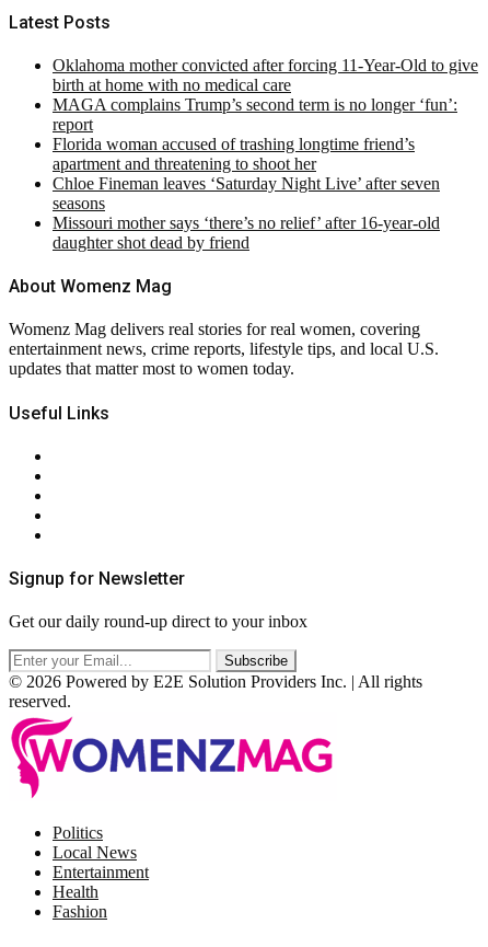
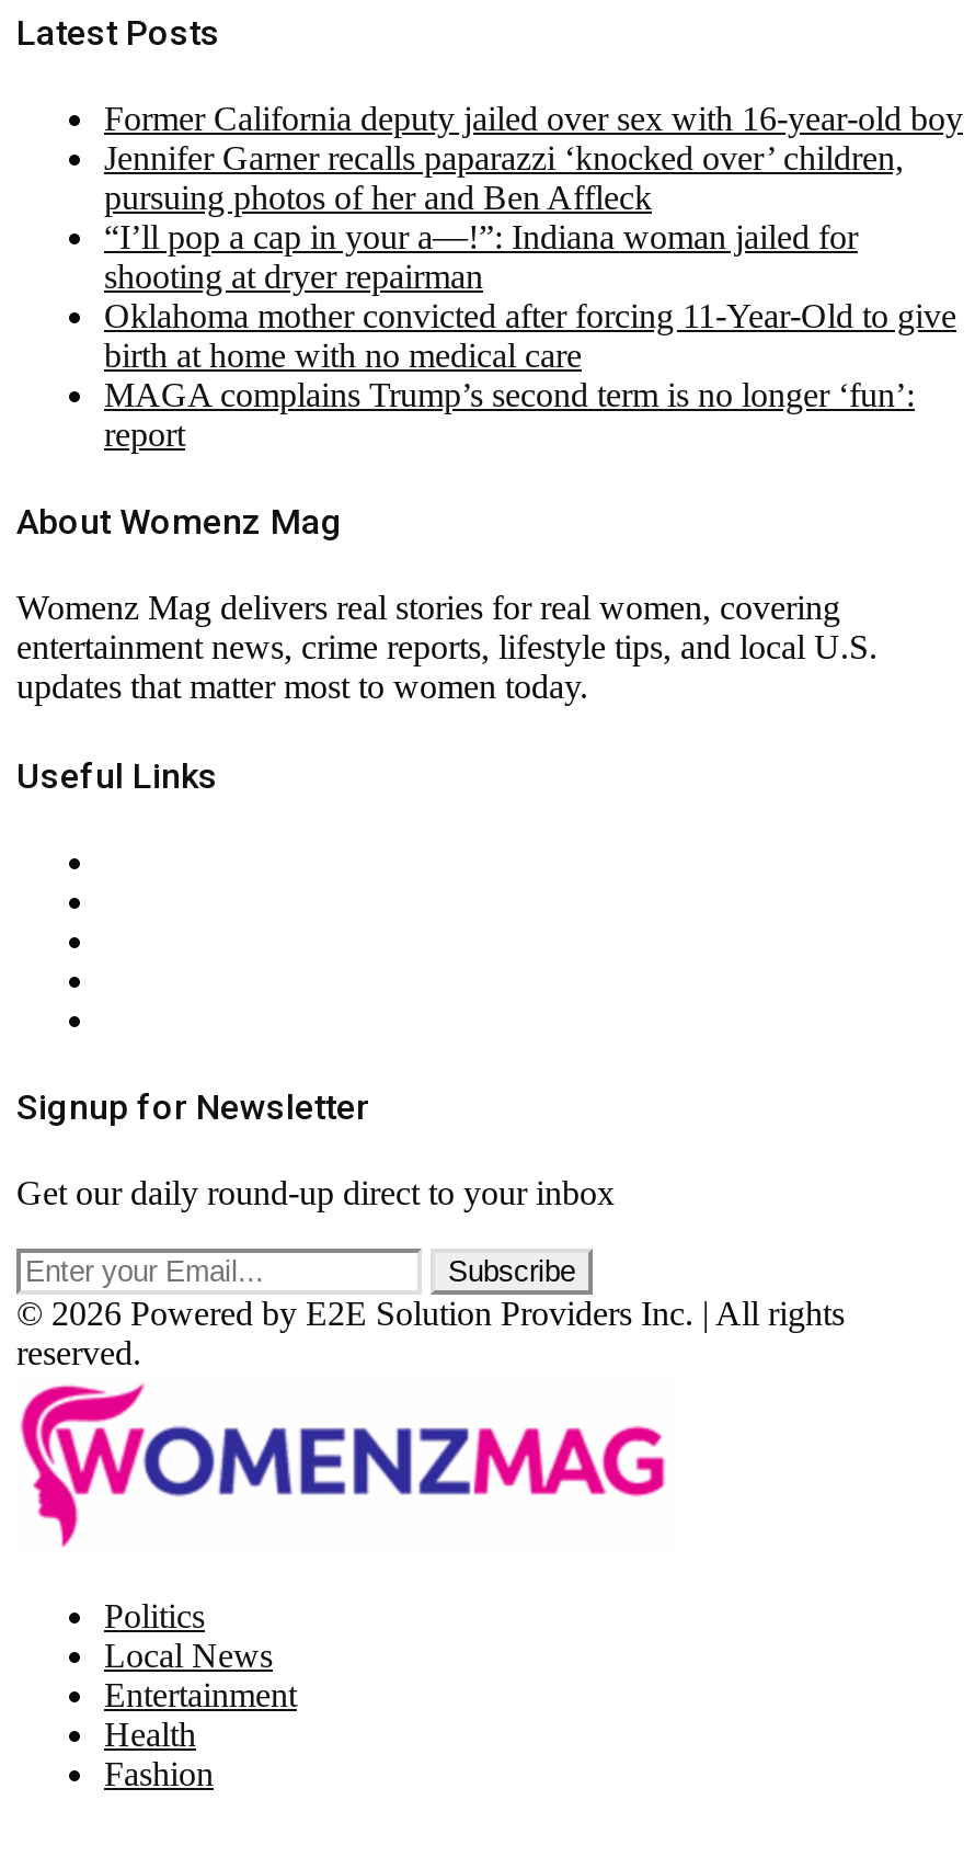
none -> [104,99,963,294] Former California deputy jailed over sex with 16-year-old boy | Jennifer Garner recalls paparazzi ‘knocked over’ children, | pursuing photos of her and Ben Affleck | “I’ll pop a cap in your a—!”: Indiana woman jailed for | shooting at dryer repairman
moved [53,56,478,133] -> [104,297,956,452]: Oklahoma mother convicted after forcing 11-Year-Old to give | birth at home with no medical care | MAGA complains Trump’s second term is no longer ‘fun’: | report
[53,134,440,252] Florida woman accused of trashing longtime friend’s | apartment and threatening to shoot her | Chloe Fineman leaves ‘Saturday Night Live’ after seven | seasons | Missouri mother says ‘there’s no relief’ after 16-year-old | daughter shot dead by friend -> none

